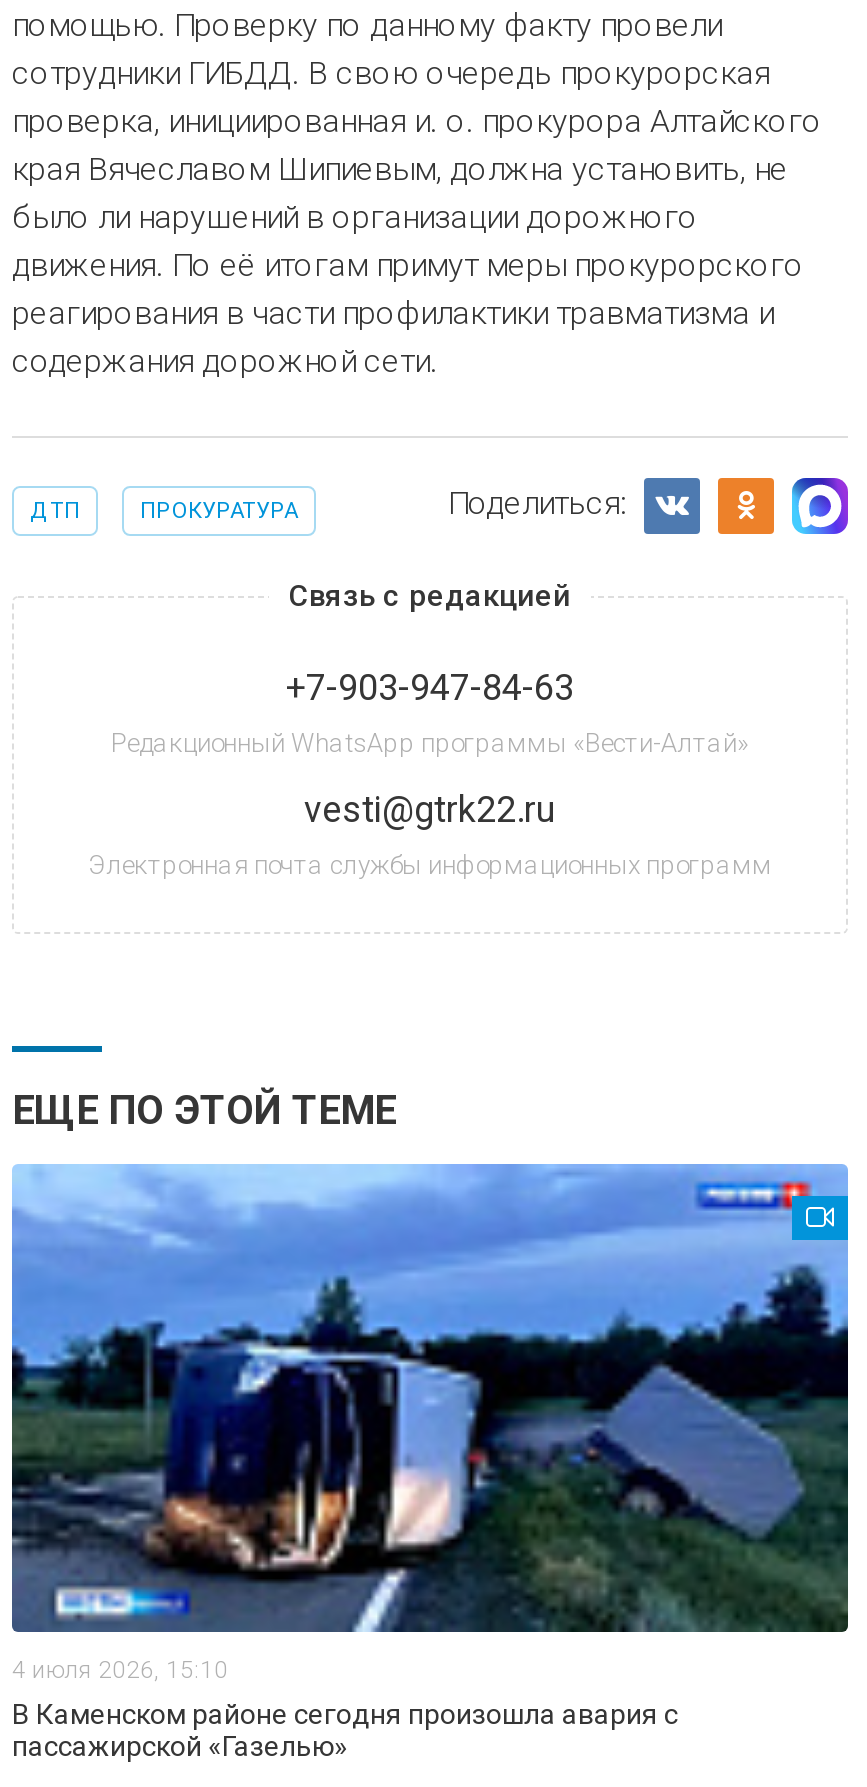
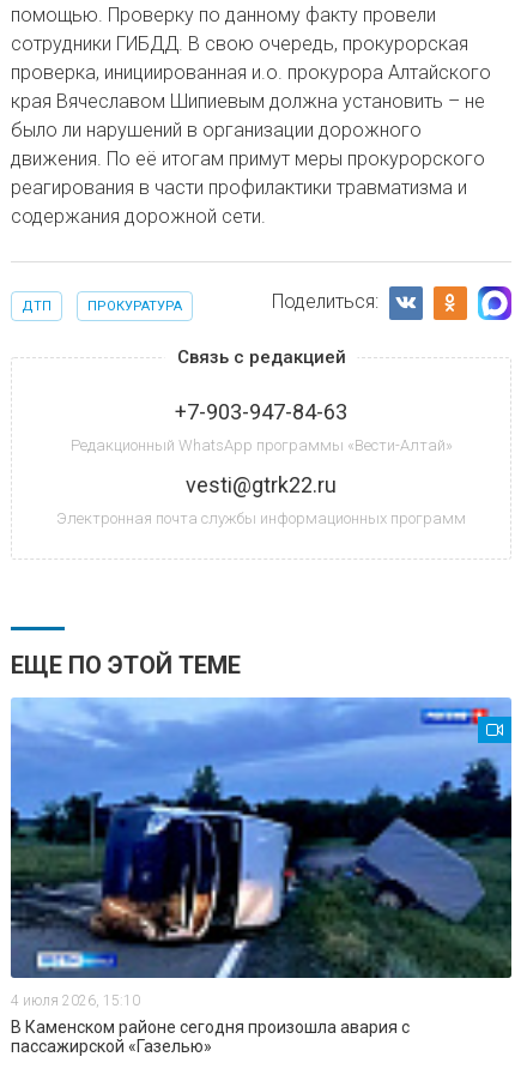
[12,54,822,188] сотрудники ГИБДД. В свою очередь прокурорская | проверка, инициированная и. о. прокурора Алтайского | края Вячеславом Шипиевым, должна установить, не -> [11,32,491,113] сотрудники ГИБДД. В свою очередь, прокурорская | проверка, инициированная и.о. прокурора Алтайского | края Вячеславом Шипиевым должна установить – не

